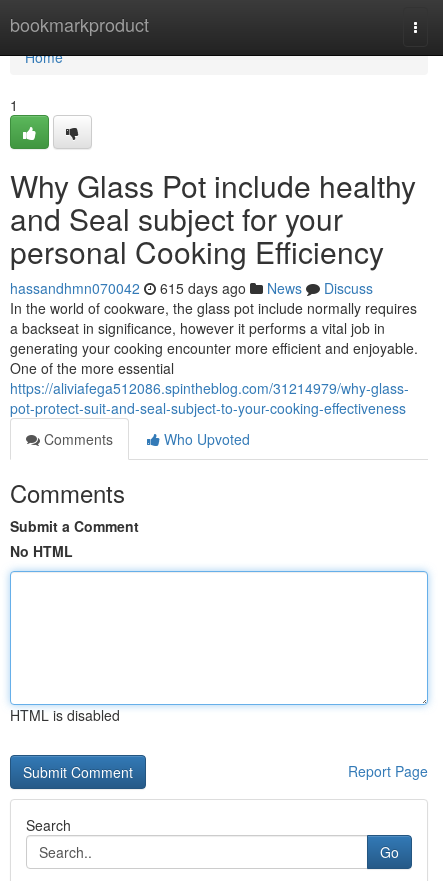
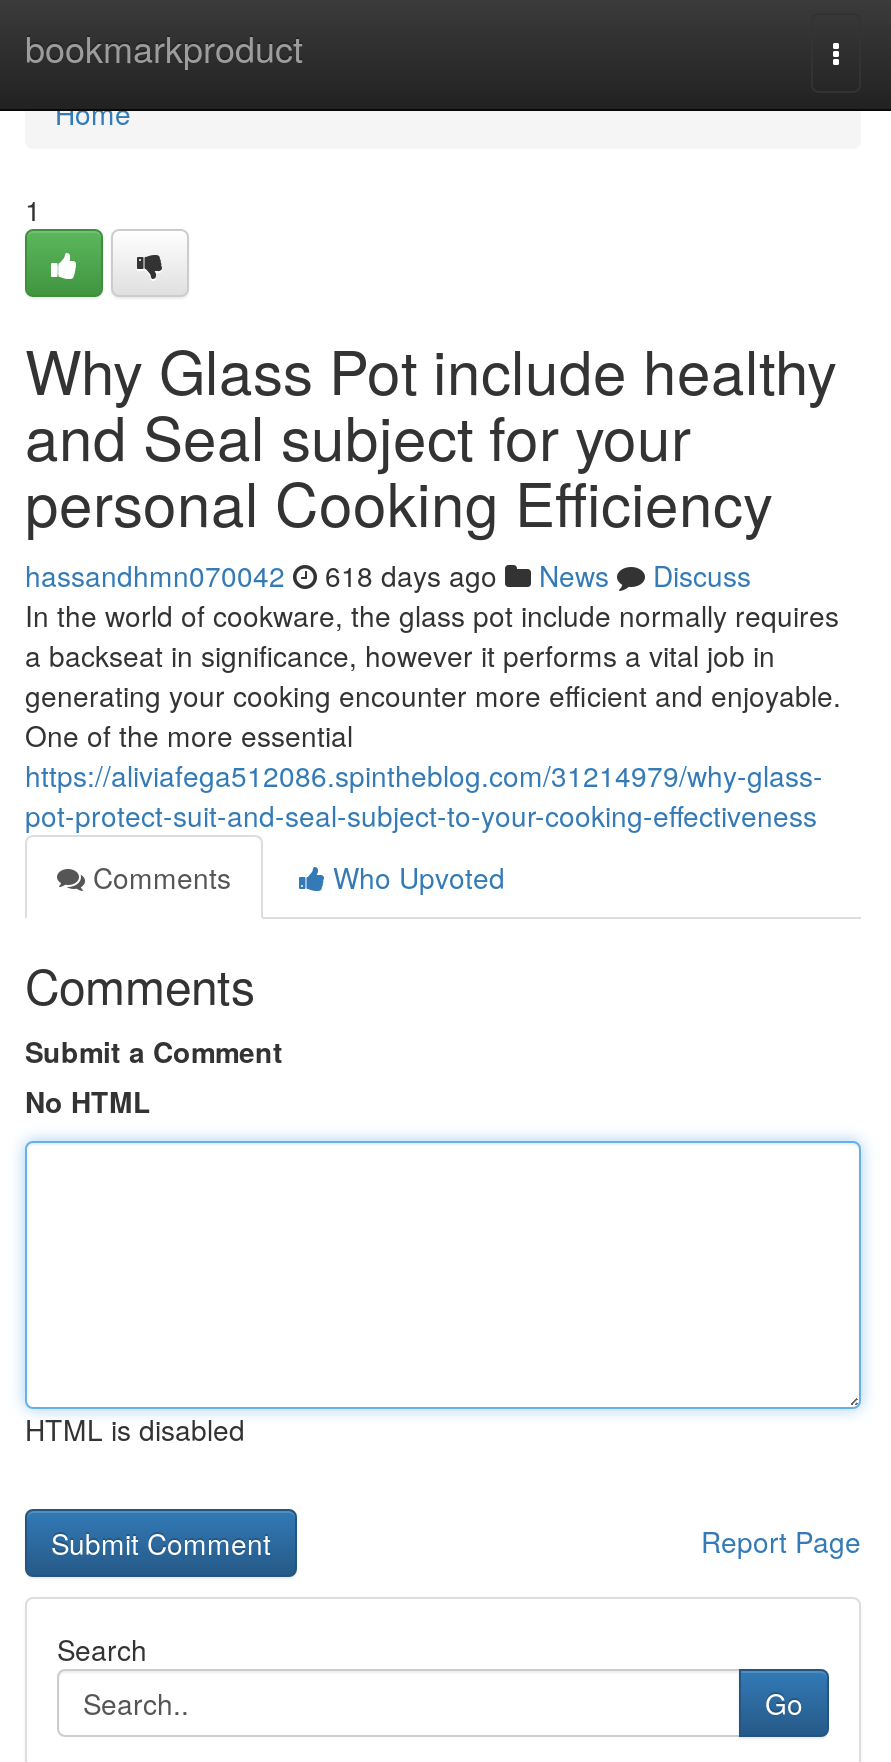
[10,278,373,298] hassandhmn070042 615 days ago News Discuss -> [25,555,751,595] hassandhmn070042 618 days ago News Discuss

